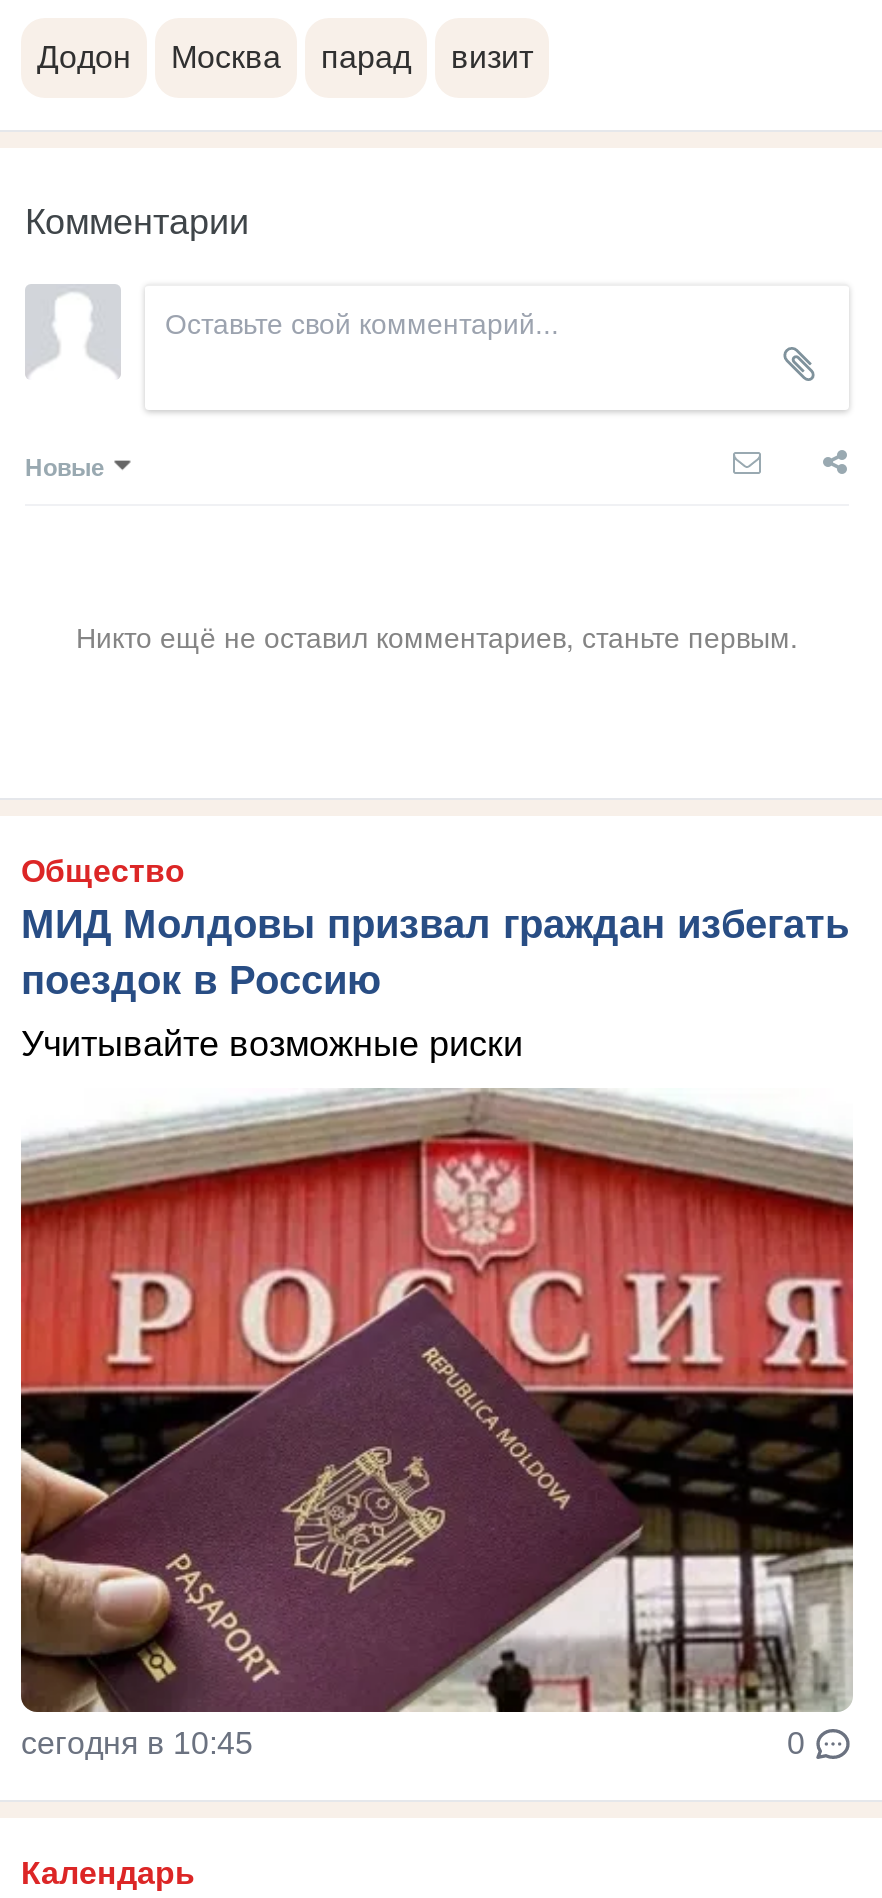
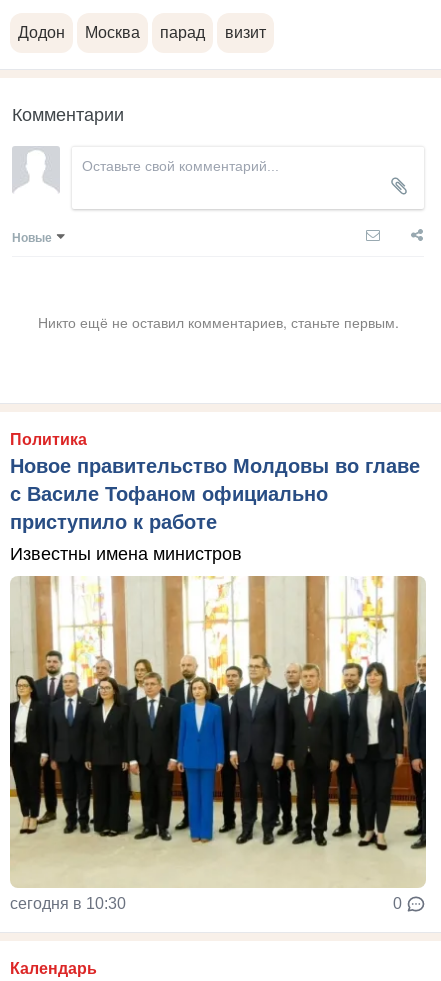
[21,854,849,1002] Общество | МИД Молдовы призвал граждан избегать | поездок в Россию -> [10,431,420,533] Политика | Новое правительство Молдовы во главе | с Василе Тофаном официально | приступило к работе
[21,1024,523,1064] Учитывайте возможные риски -> [10,544,242,564] Известны имена министров
[19,1090,855,1760] [image] | сегодня в 10:45 -> [10,575,427,912] [image] | сегодня в 10:30

